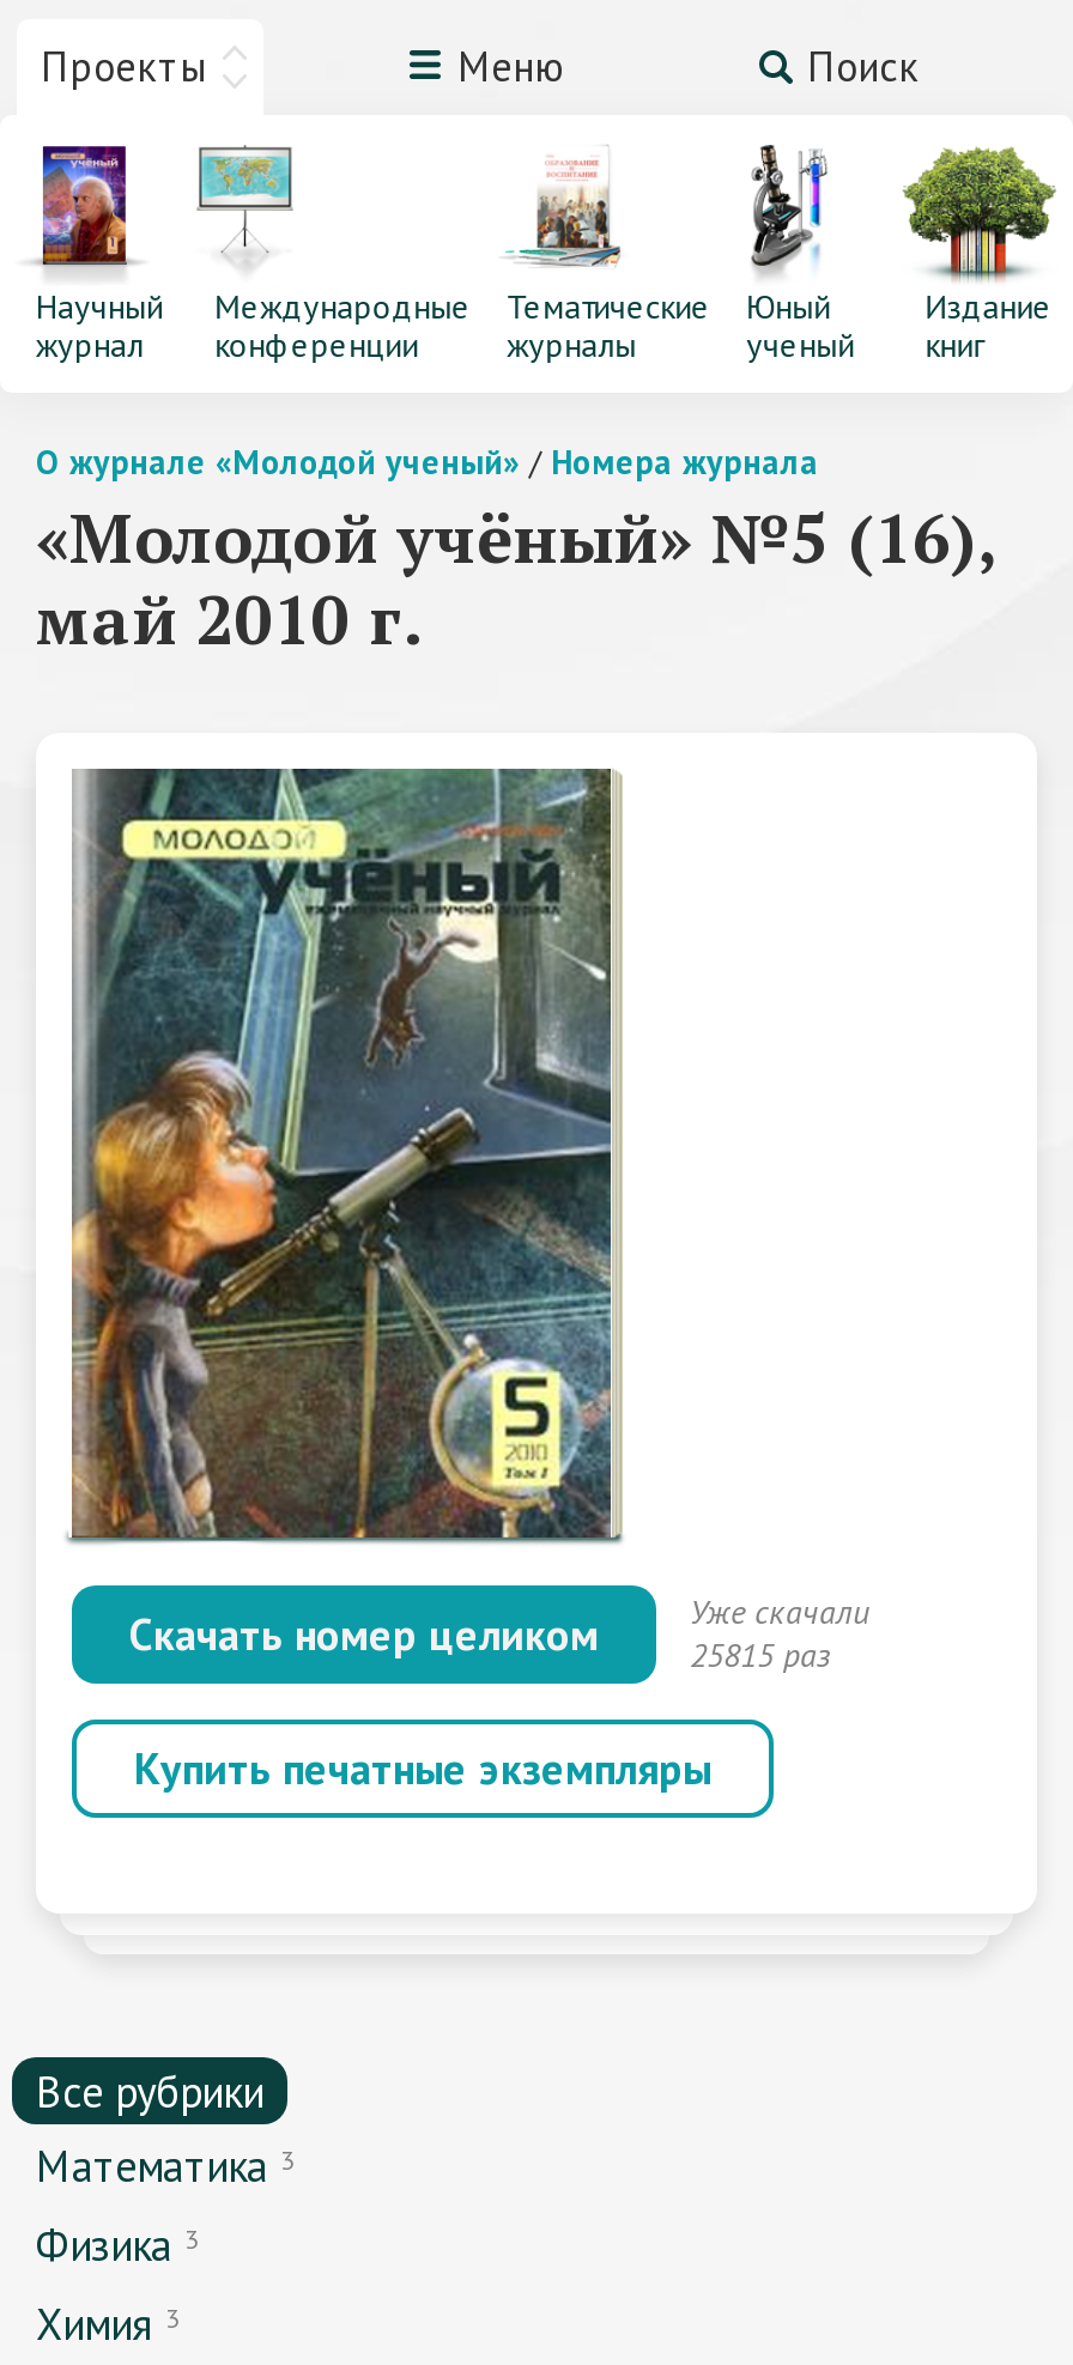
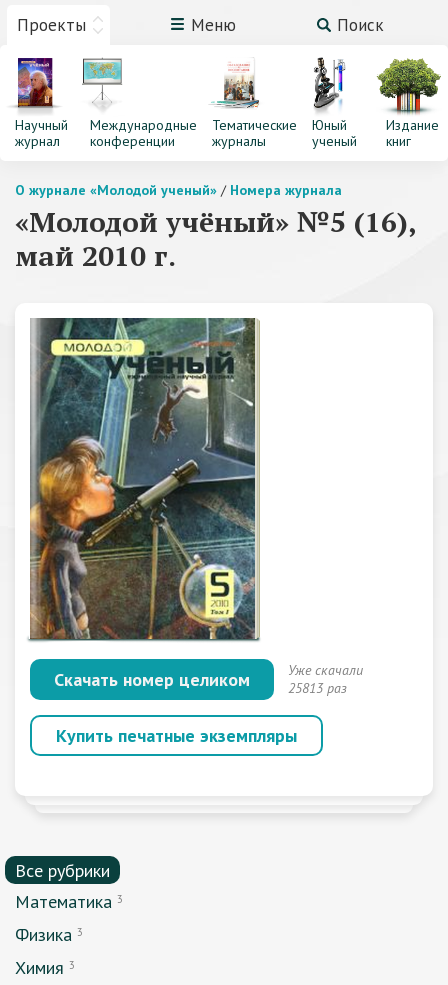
[690,1633,831,1676] 25815 раз -> [288,679,347,697] 25813 раз

